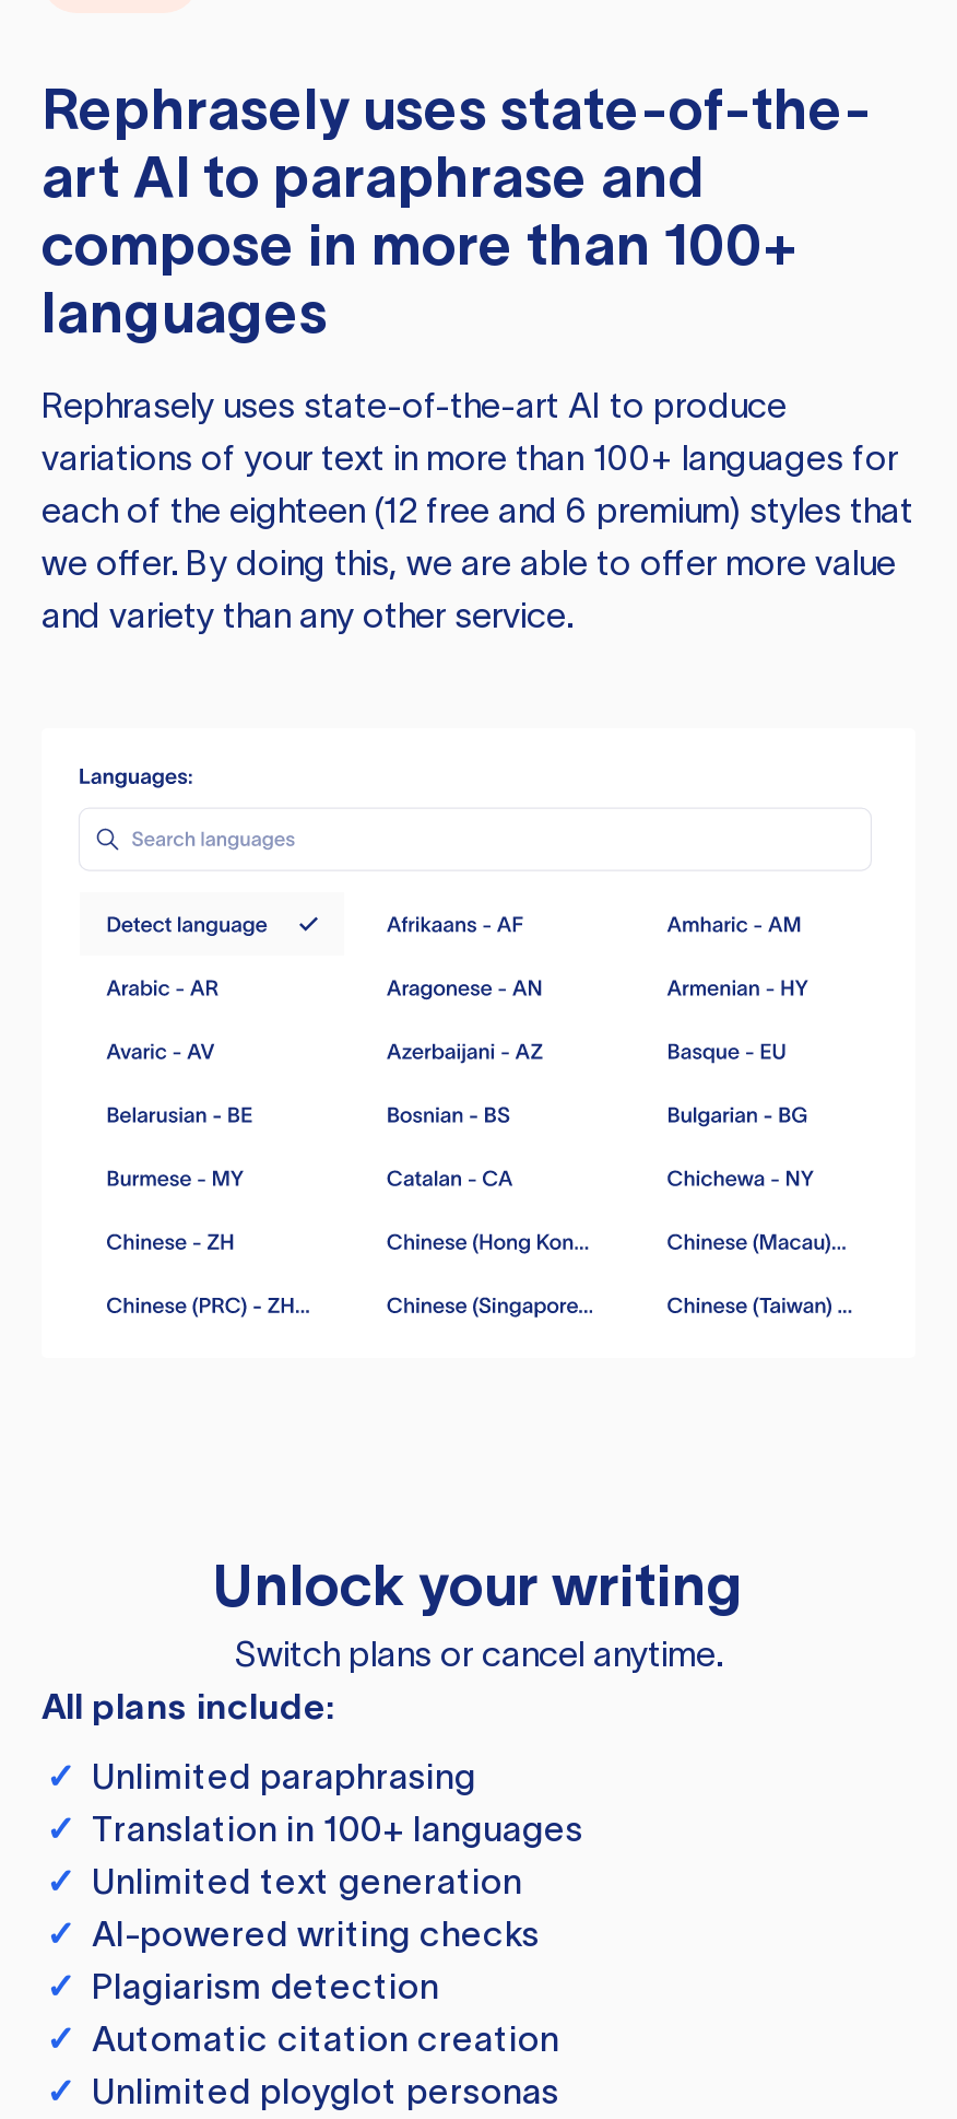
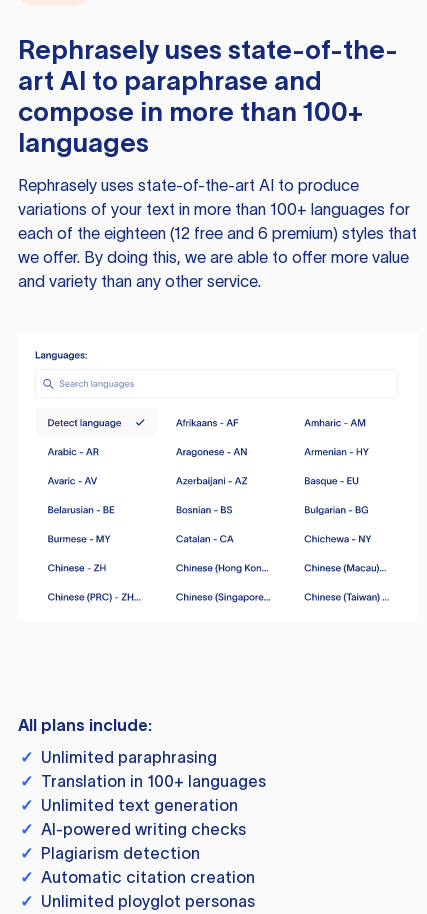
[213,1553,744,1673] Unlock your writing | Switch plans or cancel anytime. -> none

